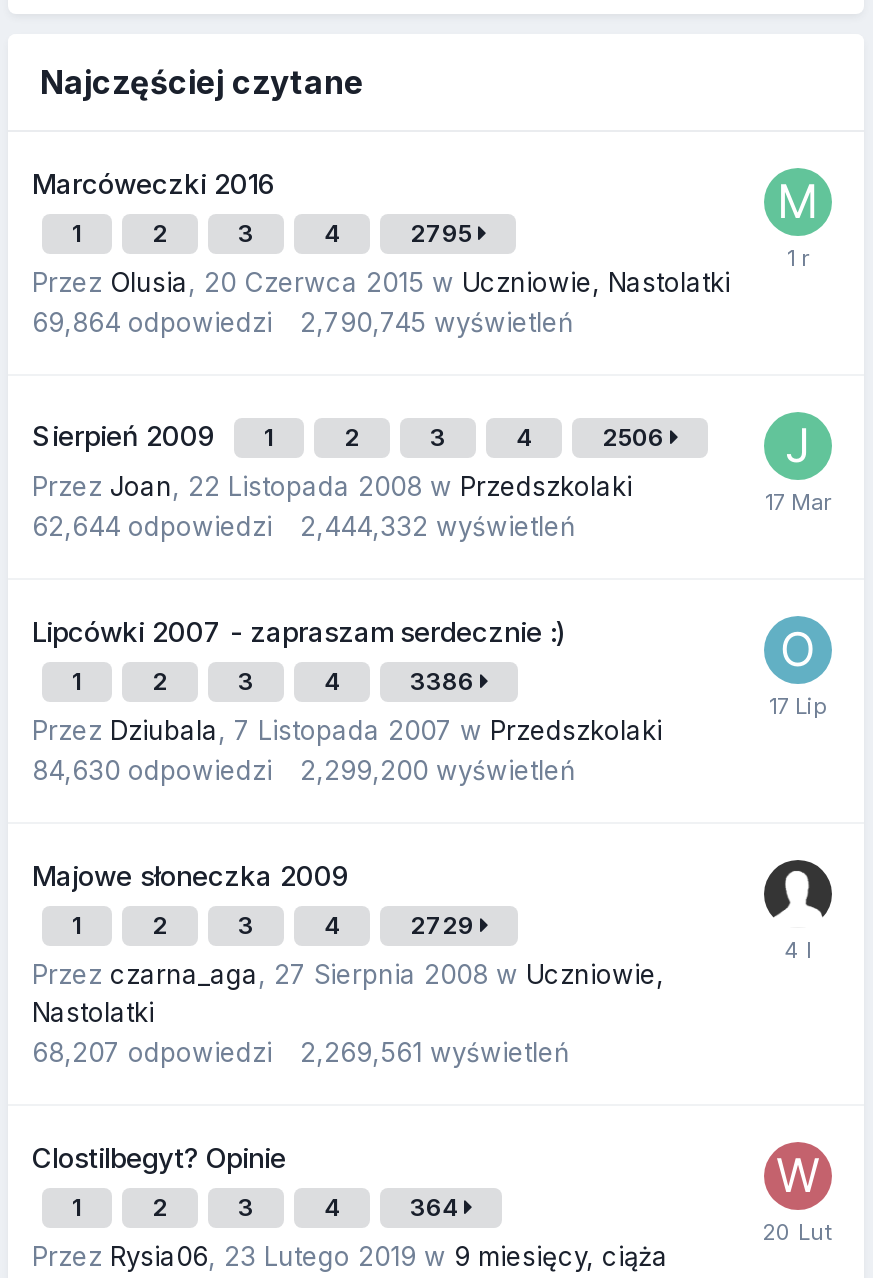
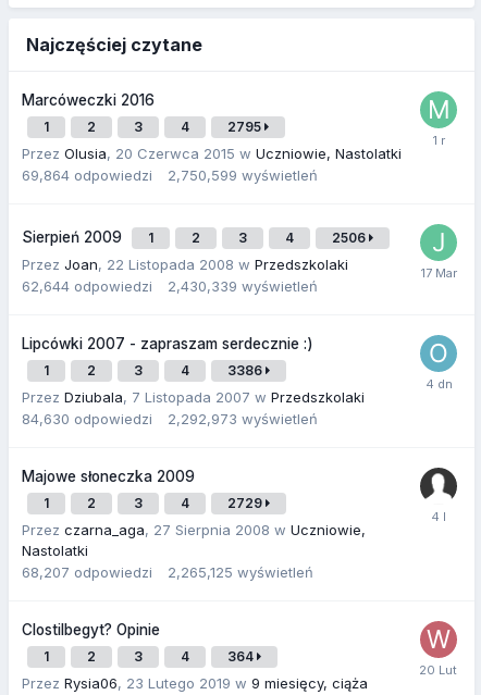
[32,306,574,338] 69,864 odpowiedzi 2,790,745 wyświetleń -> [22,166,318,184] 69,864 odpowiedzi 2,750,599 wyświetleń
[32,510,576,542] 62,644 odpowiedzi 2,444,332 wyświetleń -> [22,277,318,295] 62,644 odpowiedzi 2,430,339 wyświetleń
[32,754,576,786] 84,630 odpowiedzi 2,299,200 wyświetleń -> [22,410,318,427] 84,630 odpowiedzi 2,292,973 wyświetleń
[32,1036,570,1068] 68,207 odpowiedzi 2,269,561 wyświetleń -> [22,563,313,581] 68,207 odpowiedzi 2,265,125 wyświetleń

